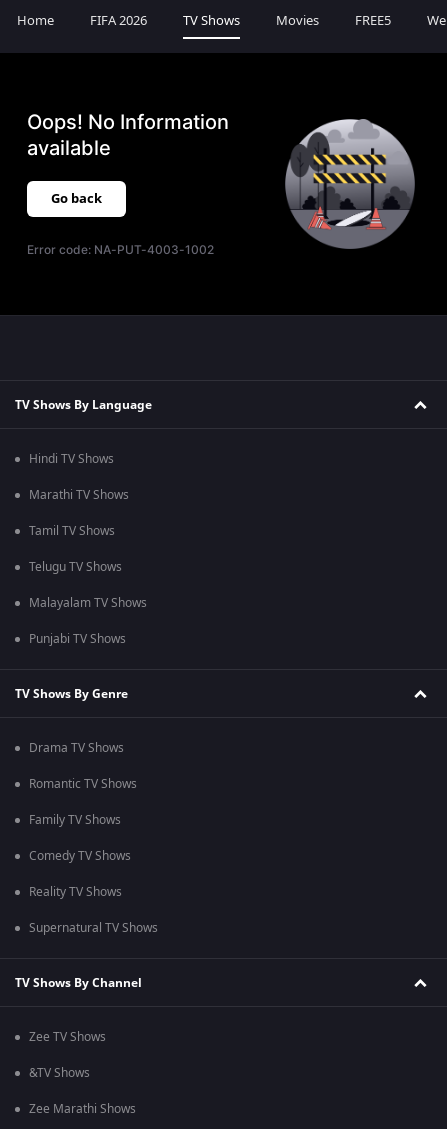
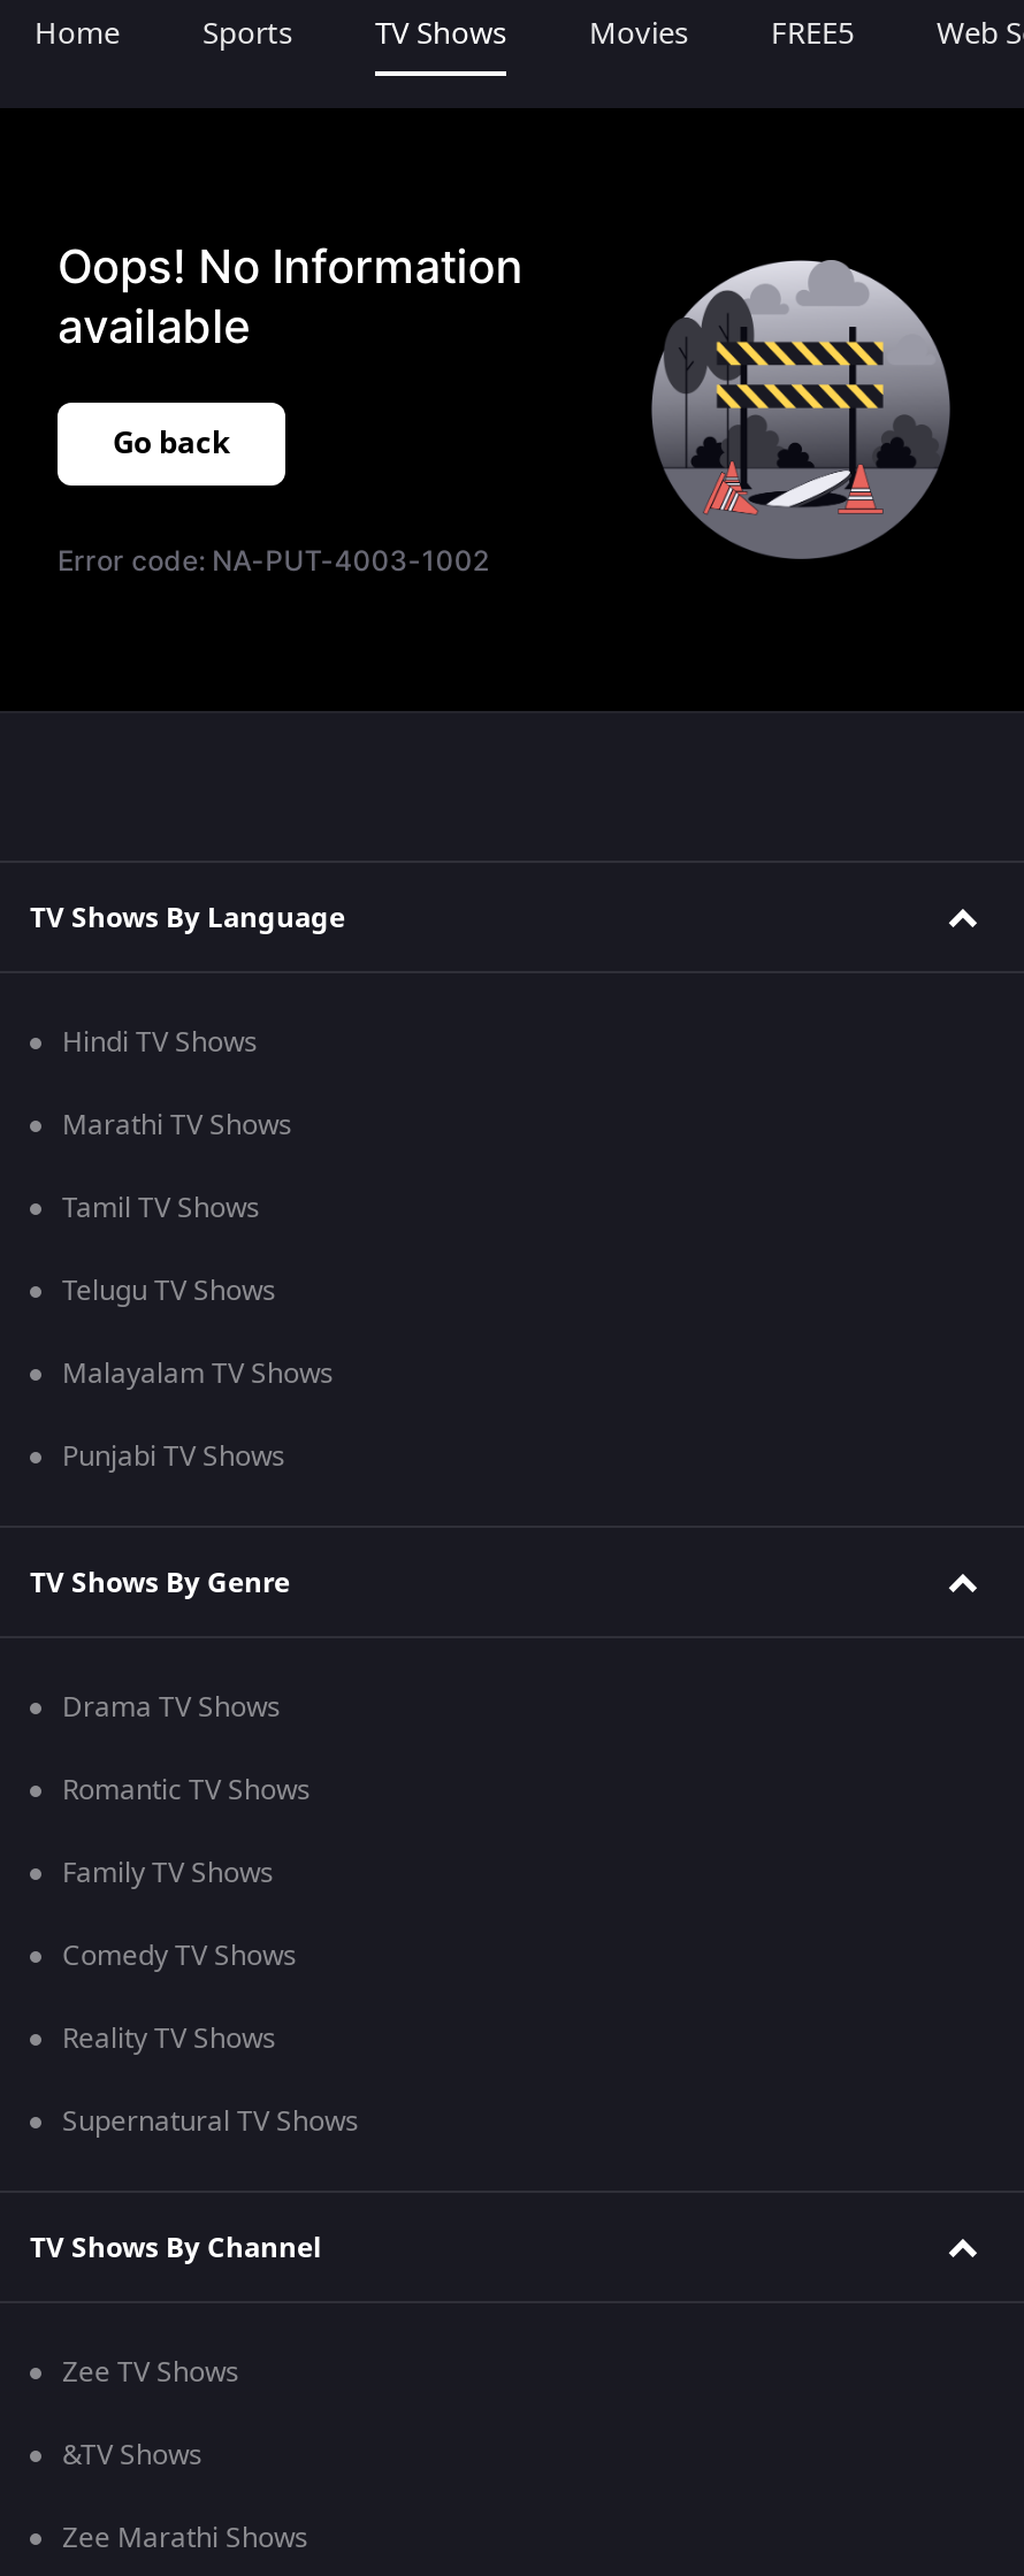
[90,11,147,30] FIFA 2026 -> [202,12,292,55] Sports

